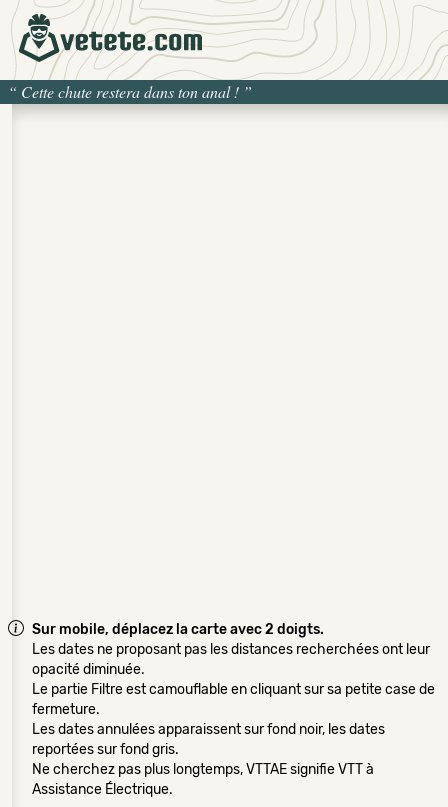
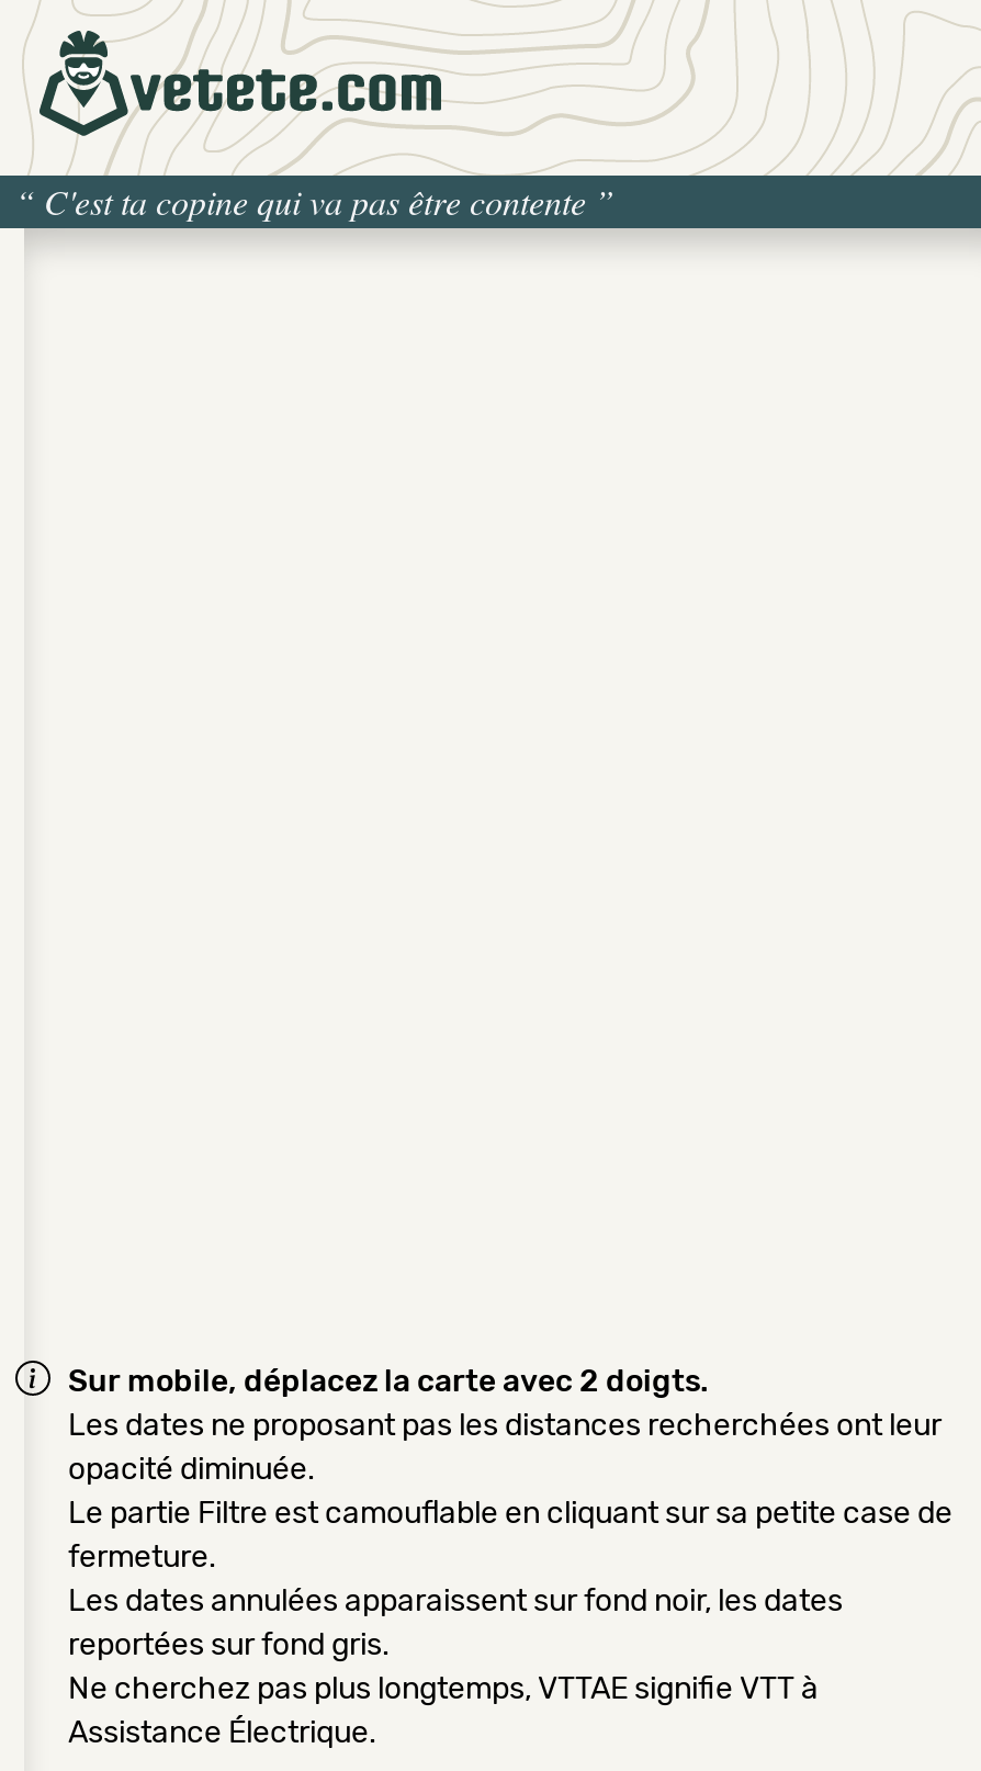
[8,81,252,102] “Cette chute restera dans ton anal !” -> [15,178,614,224] “C'est ta copine qui va pas être contente”

